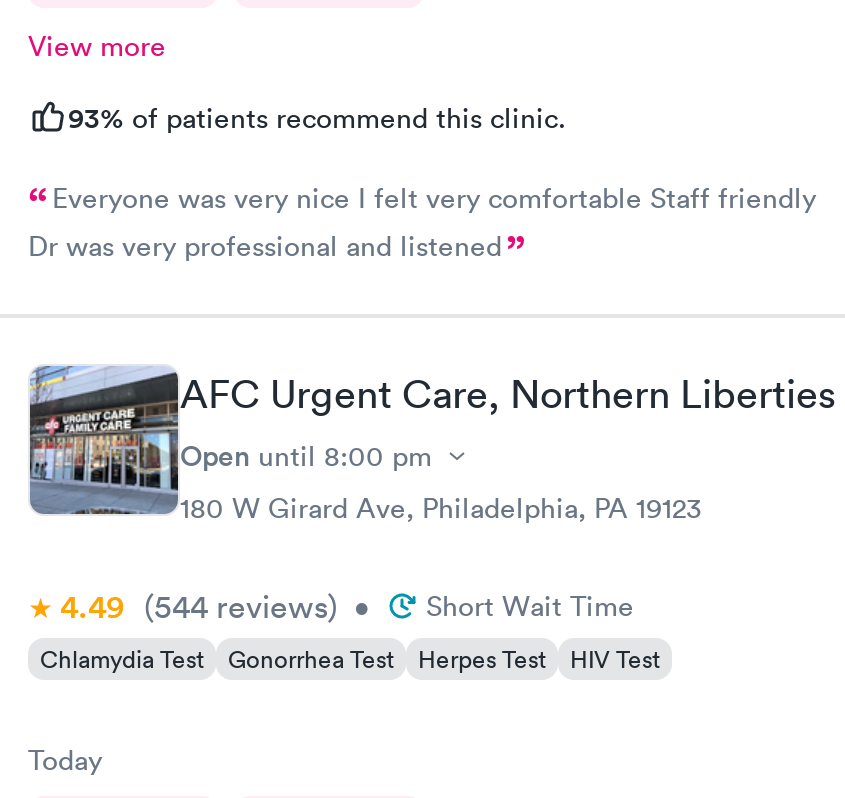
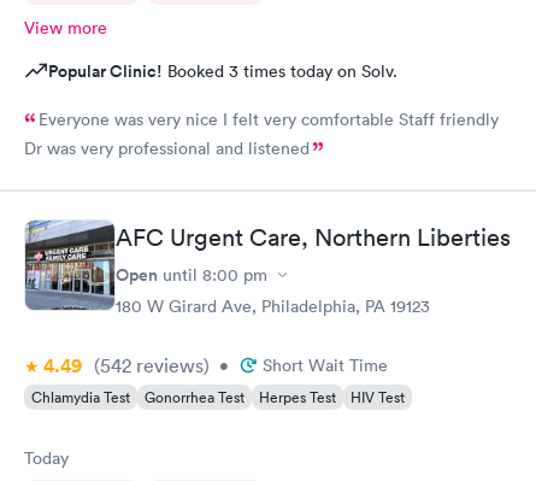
[68,97,566,137] 93% of patients recommend this clinic. -> [48,58,397,83] Popular Clinic! Booked 3 times today on Solv.
[60,586,634,628] 4.49 (544 reviews) • Short Wait Time -> [43,353,388,379] 4.49 (542 reviews) • Short Wait Time

